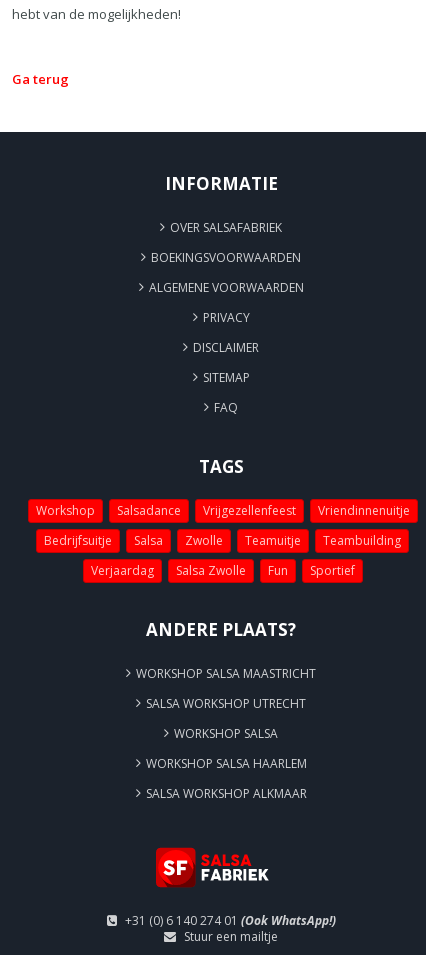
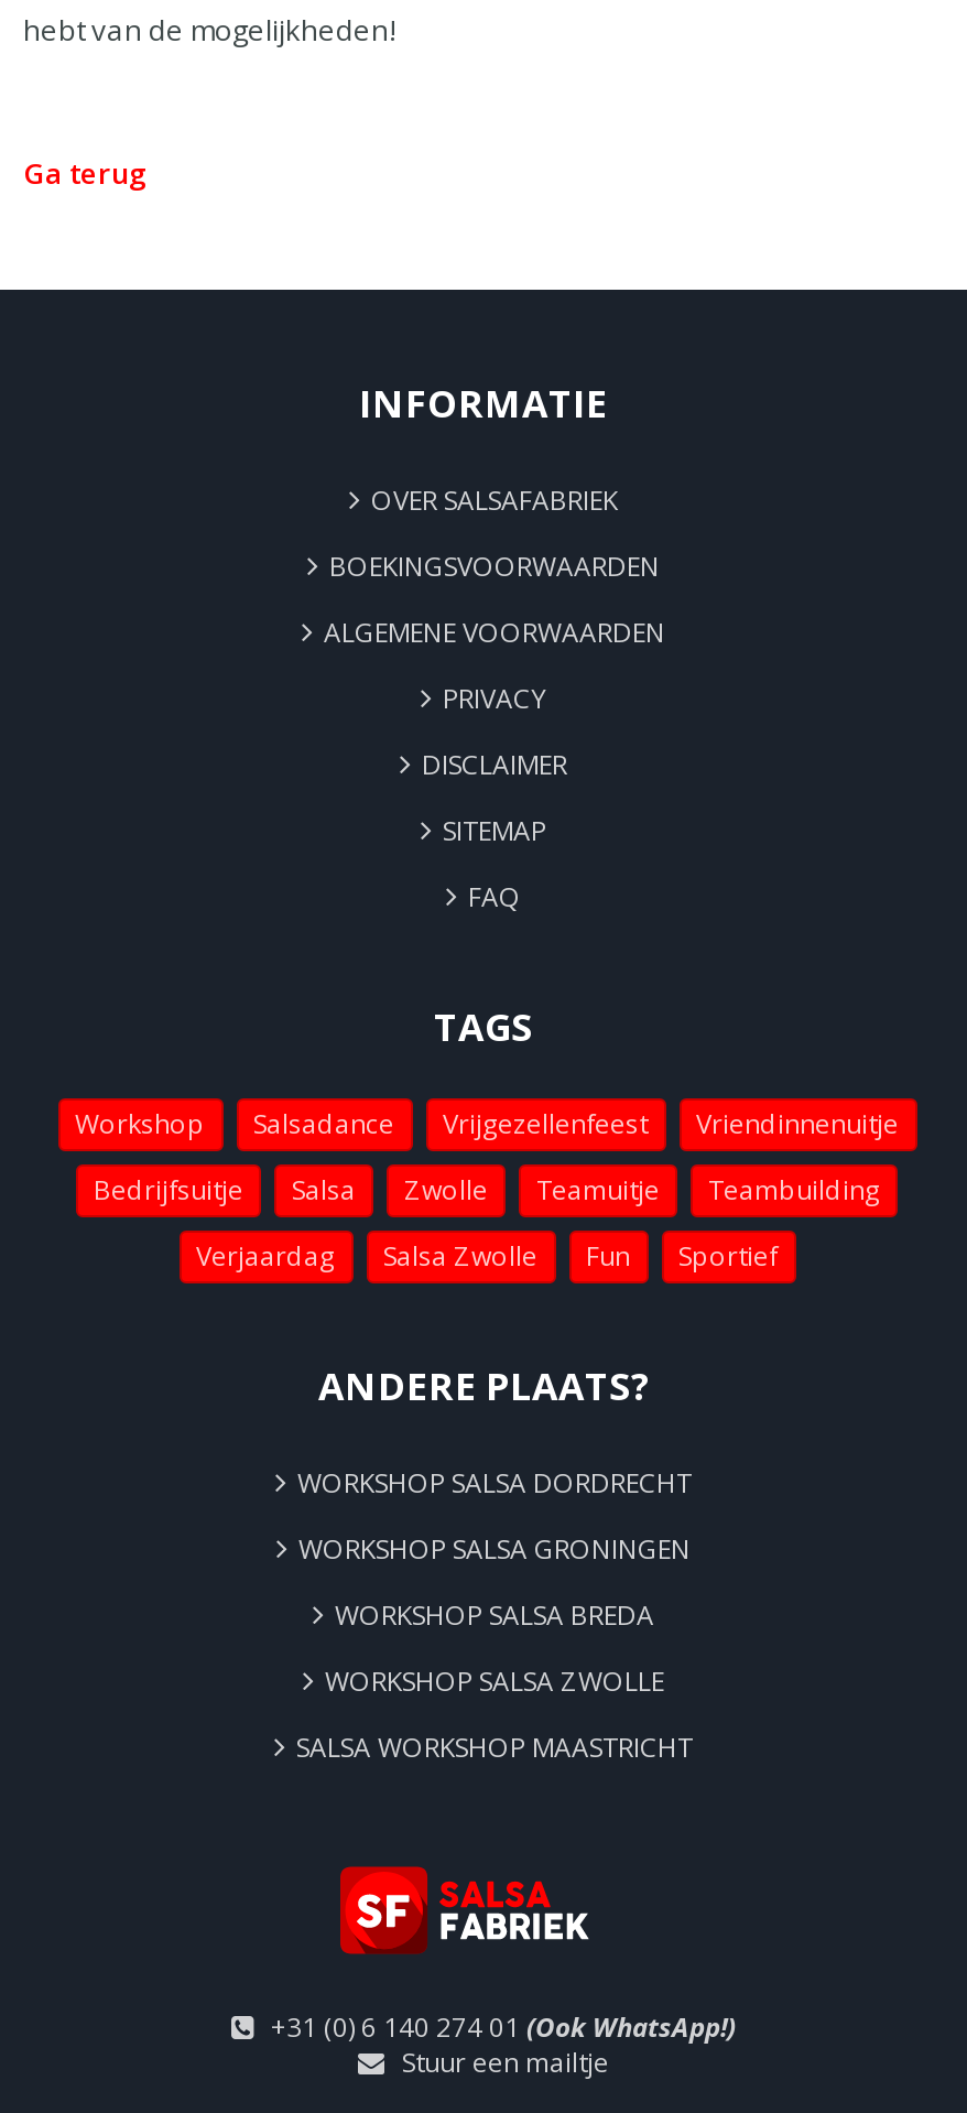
[136,665,316,682] WORKSHOP SALSA MAASTRICHT -> [297,1464,692,1502] WORKSHOP SALSA DORDRECHT
[146,695,306,712] SALSA WORKSHOP UTRECHT -> [298,1530,691,1568] WORKSHOP SALSA GRONINGEN
[174,725,278,742] WORKSHOP SALSA -> [335,1596,654,1634] WORKSHOP SALSA BREDA
[145,755,306,772] WORKSHOP SALSA HAARLEM -> [325,1662,664,1700] WORKSHOP SALSA ZWOLLE
[145,785,306,802] SALSA WORKSHOP ALKMAAR -> [296,1729,693,1766] SALSA WORKSHOP MAASTRICHT

